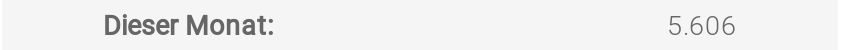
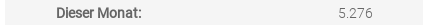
[667,9,737,41] 5.606 -> [337,5,372,21] 5.276

